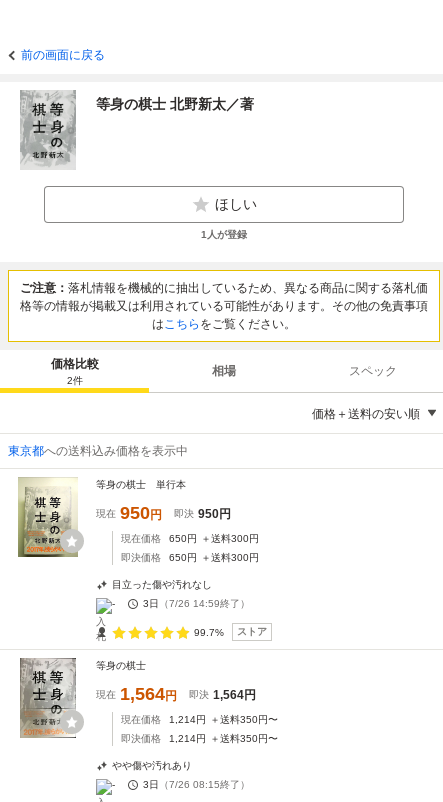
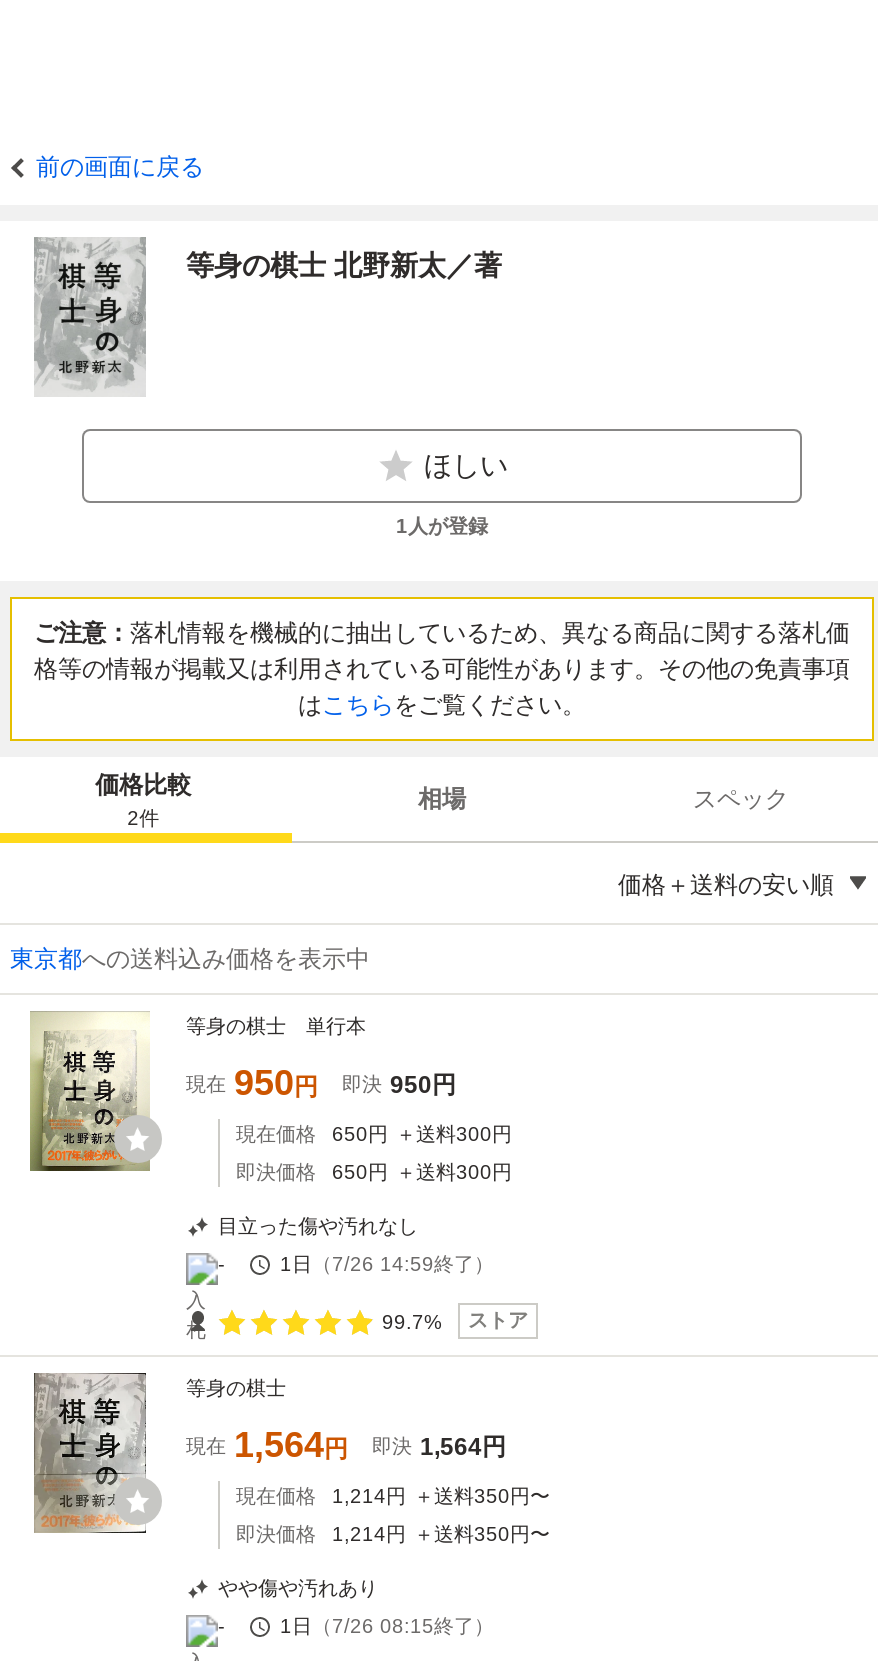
[143,598,250,609] 3日（7/26 14:59終了） -> [280,1253,494,1275] 1日（7/26 14:59終了）
[143,779,250,790] 3日（7/26 08:15終了） -> [280,1615,494,1637] 1日（7/26 08:15終了）

